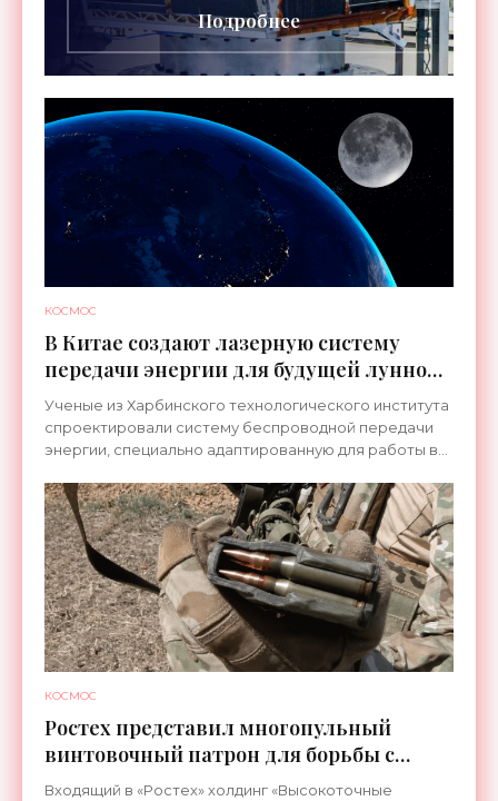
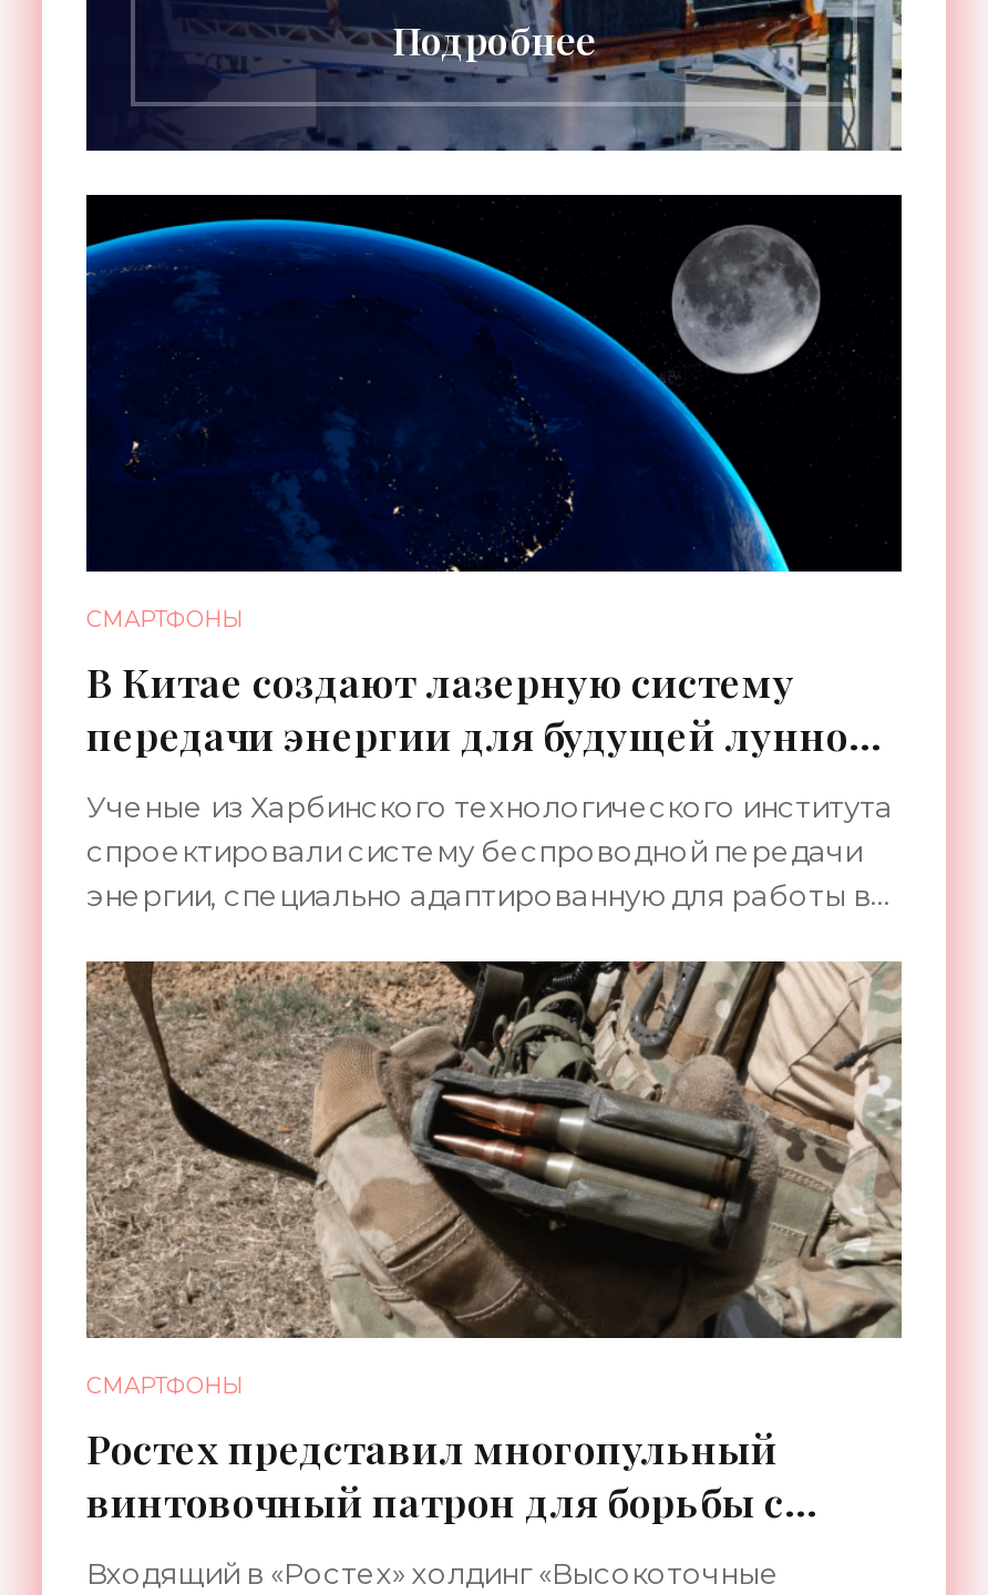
[44,303,97,318] КОСМОС -> [86,604,244,632] СМАРТФОНЫ
[44,688,97,703] КОСМОС -> [86,1370,244,1399] СМАРТФОНЫ

